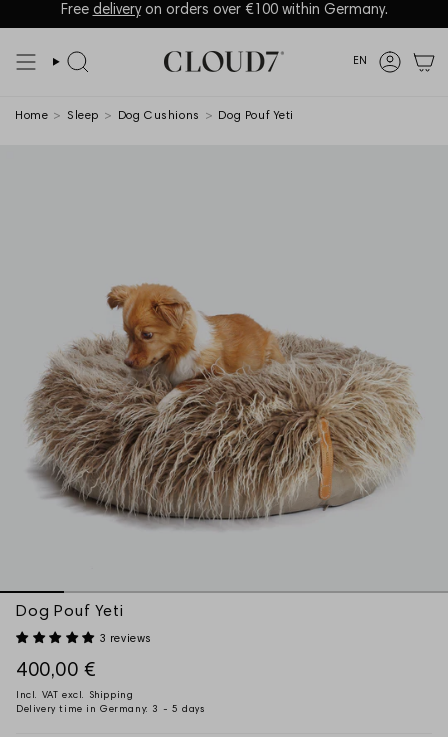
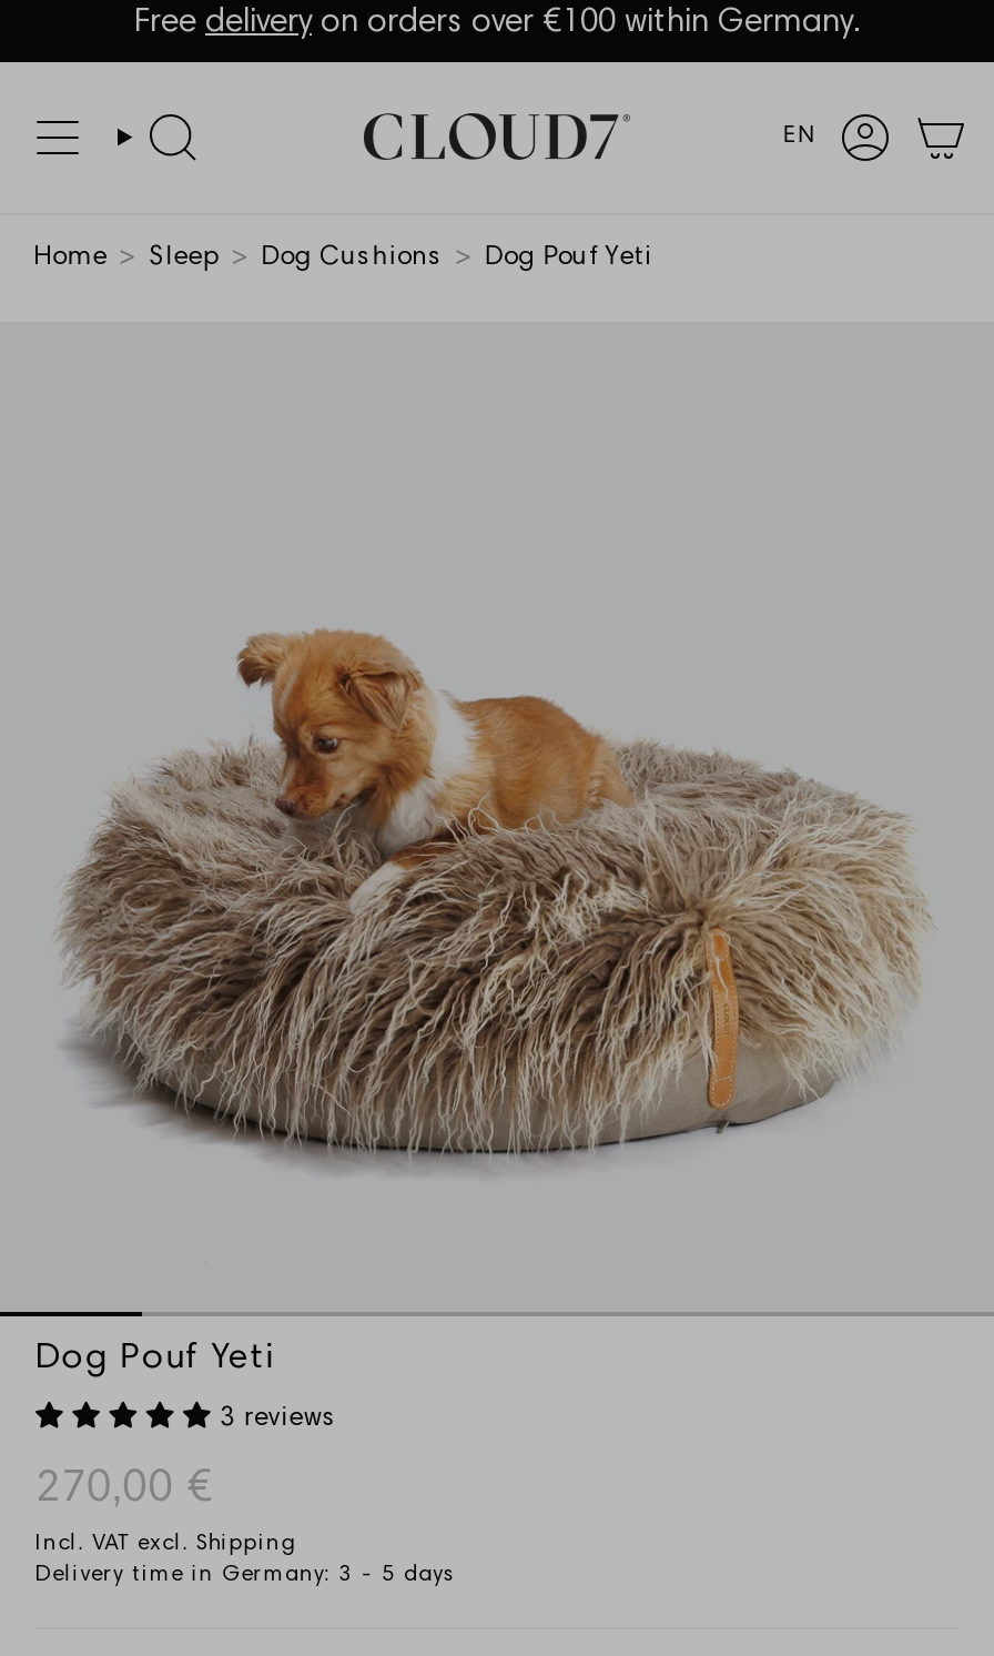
[16,661,97,681] 400,00 € -> [35,1468,215,1513] 270,00 €

